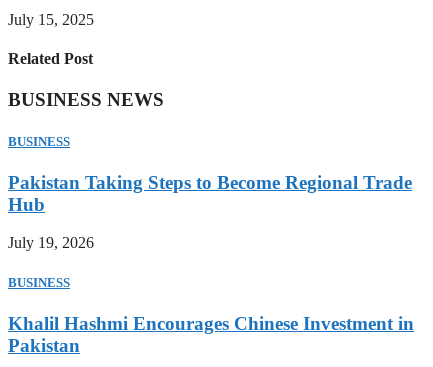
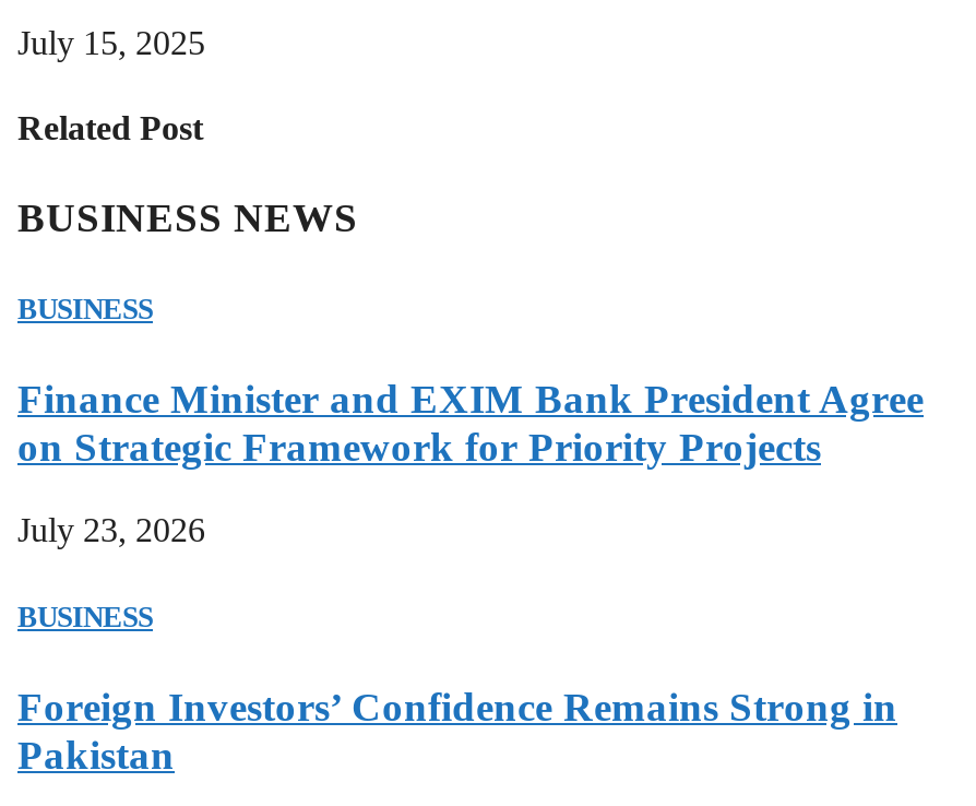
[8,172,412,215] Pakistan Taking Steps to Become Regional Trade | Hub -> [17,375,924,469] Finance Minister and EXIM Bank President Agree | on Strategic Framework for Priority Projects
[8,234,94,251] July 19, 2026 -> [17,512,205,549] July 23, 2026
[8,313,414,334] Khalil Hashmi Encourages Chinese Investment in -> [17,683,897,729] Foreign Investors’ Confidence Remains Strong in

